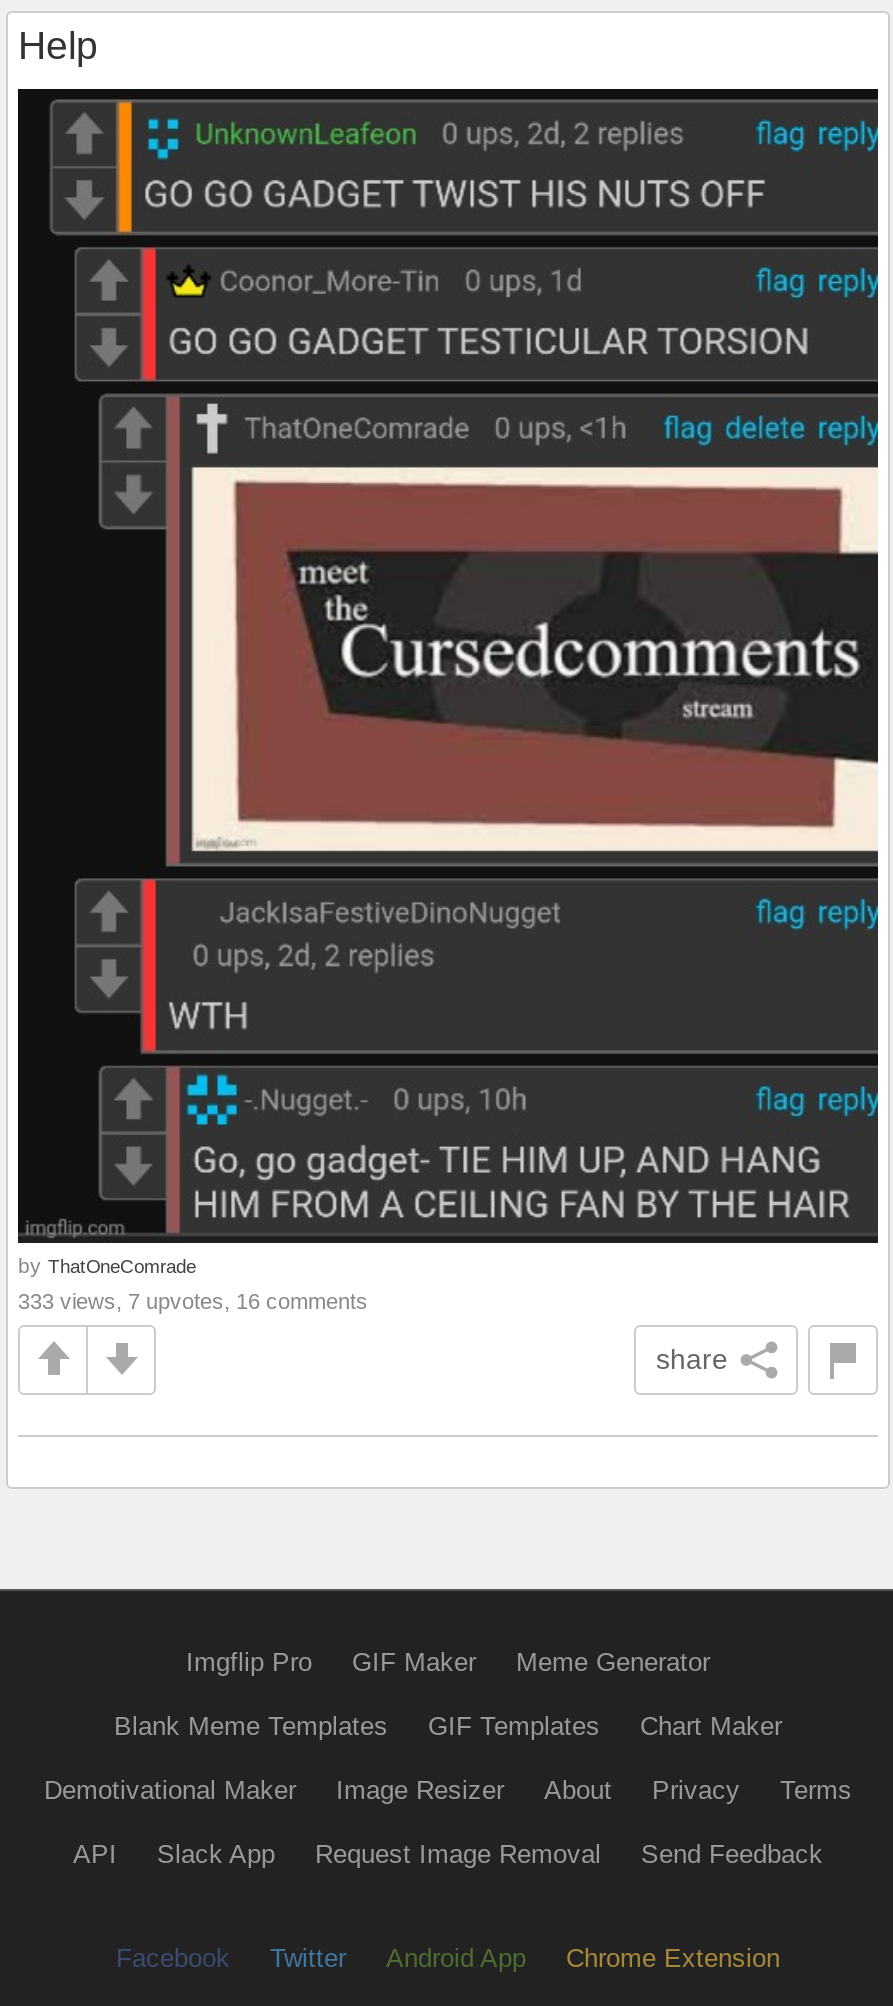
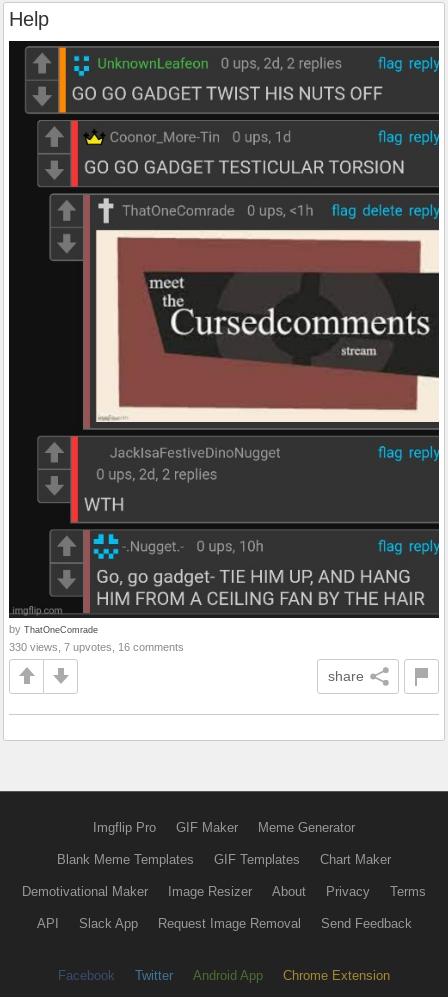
[18,1288,368,1312] 333 views, 7 upvotes, 16 comments -> [9,641,184,653] 330 views, 7 upvotes, 16 comments

